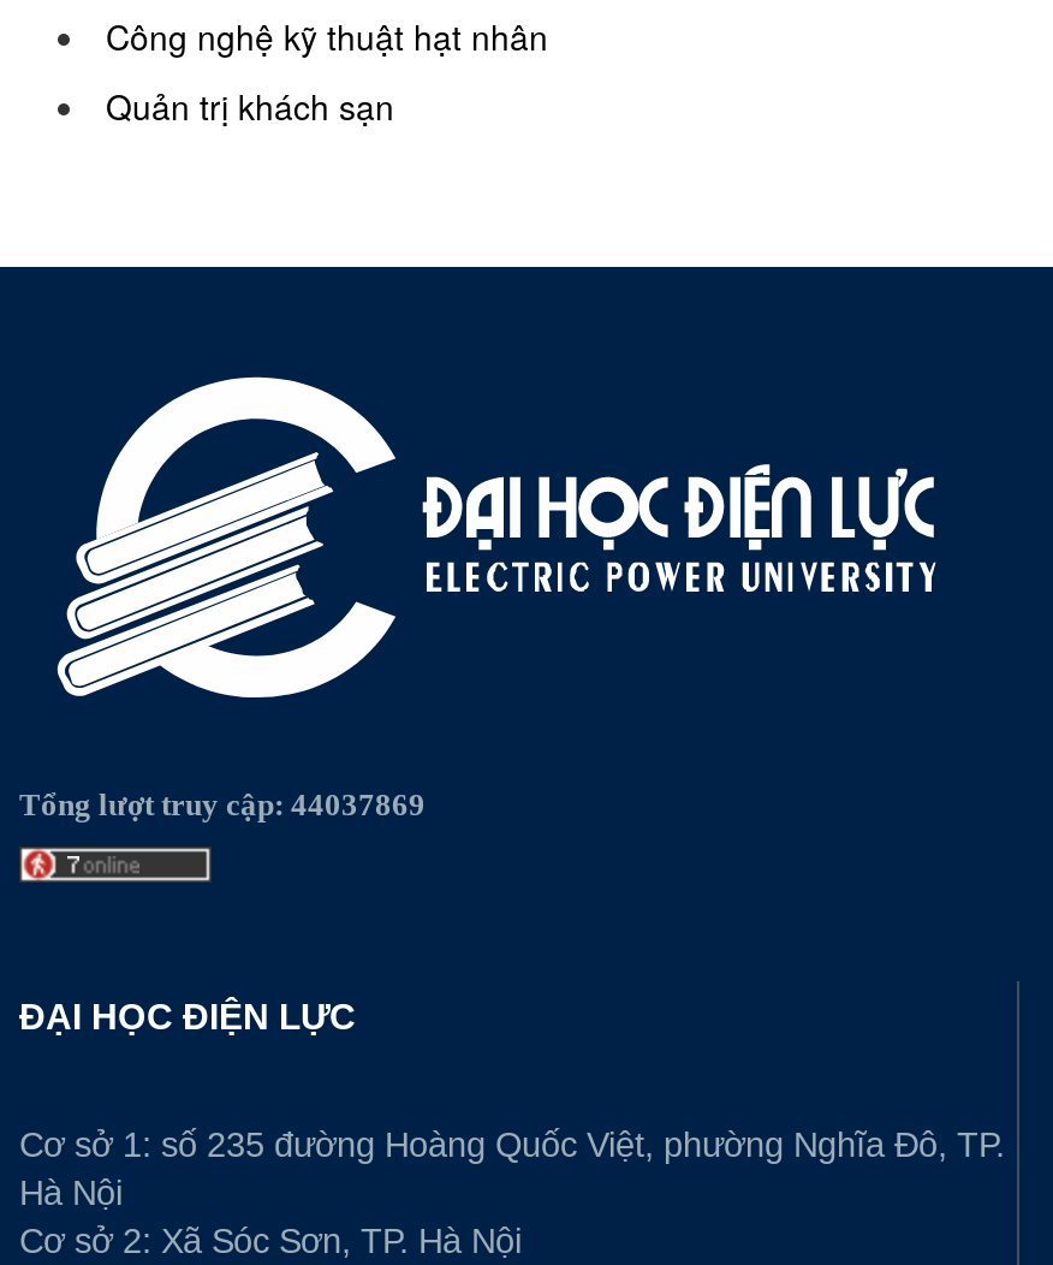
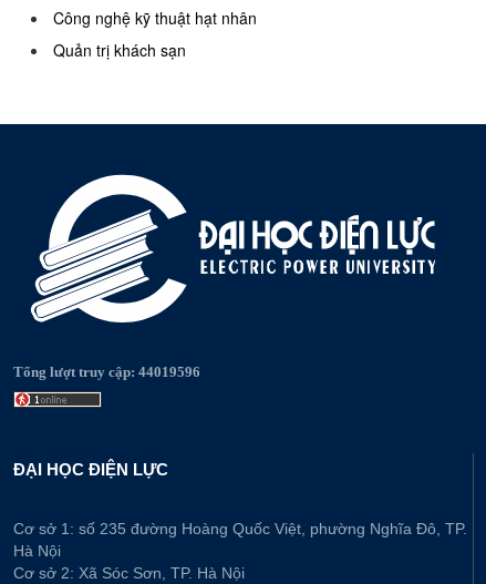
[19,787,426,823] Tổng lượt truy cập: 44037869 -> [13,364,200,381] Tổng lượt truy cập: 44019596

